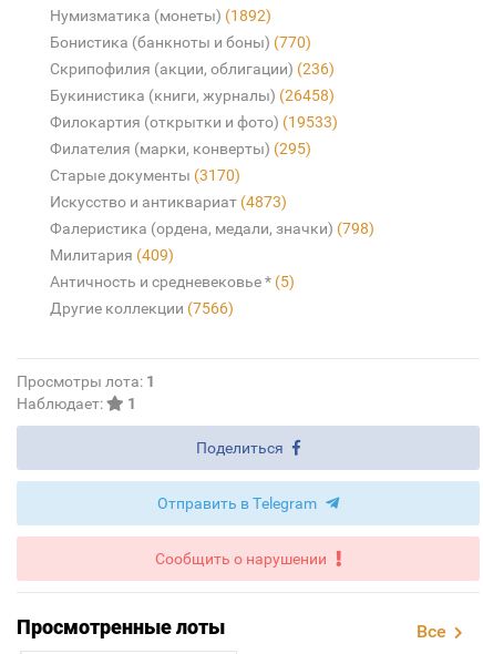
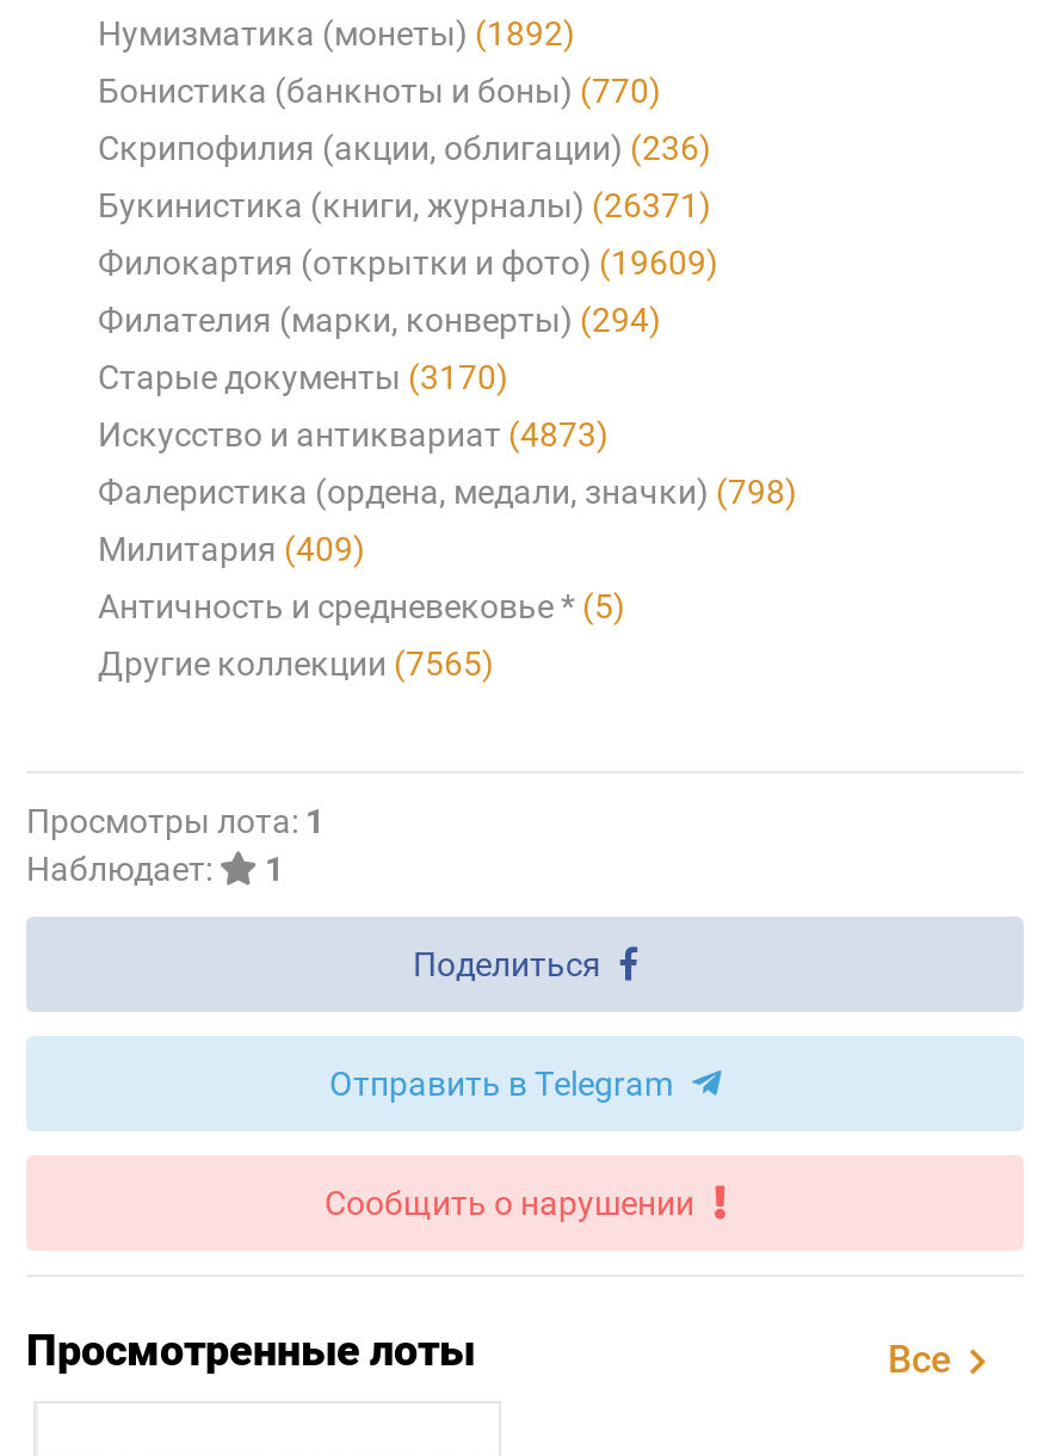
[50,86,335,104] Букинистика (книги, журналы) (26458) -> [98,186,711,224] Букинистика (книги, журналы) (26371)
[50,113,338,131] Филокартия (открытки и фото) (19533) -> [98,243,718,281] Филокартия (открытки и фото) (19609)
[50,140,311,157] Филателия (марки, конверты) (295) -> [98,301,661,339] Филателия (марки, конверты) (294)
[50,299,234,317] Другие коллекции (7566) -> [98,644,494,682] Другие коллекции (7565)

